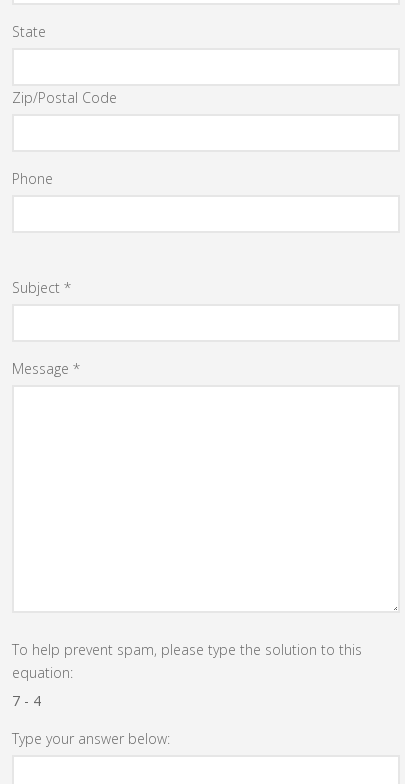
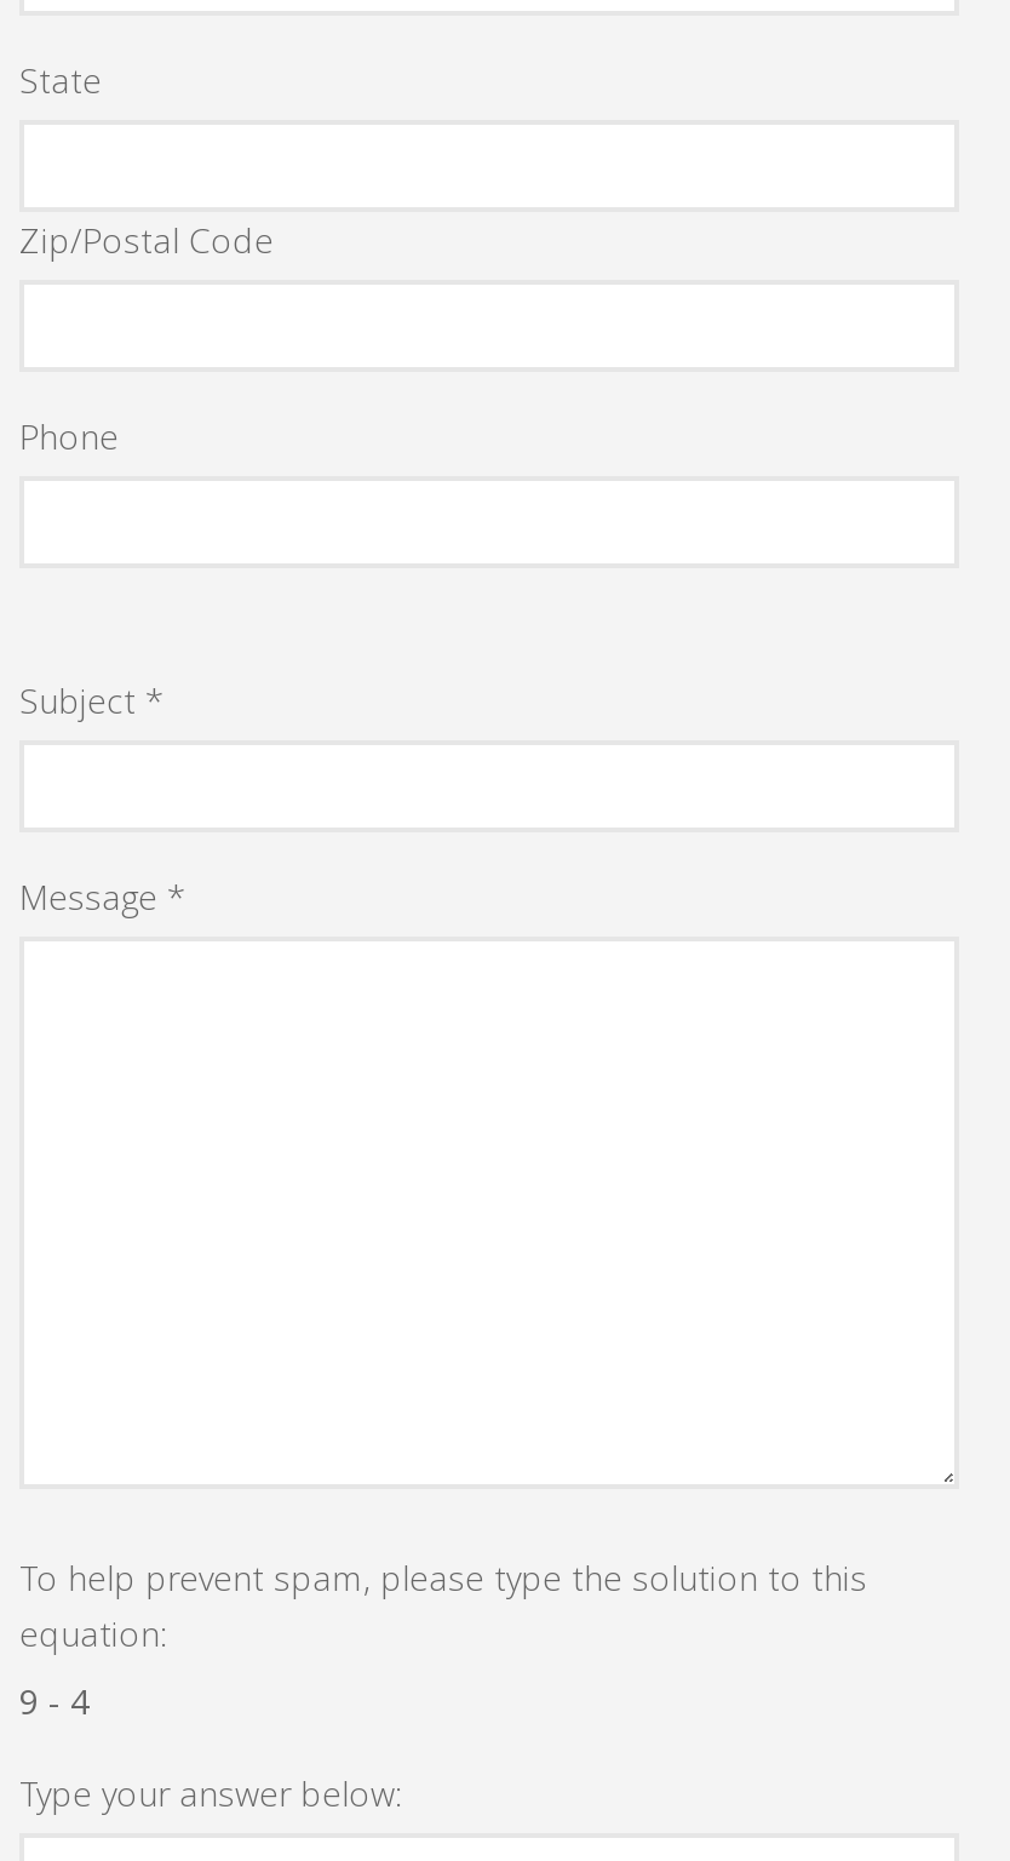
[12,691,41,710] 7 - 4 -> [19,1678,90,1724] 9 - 4

